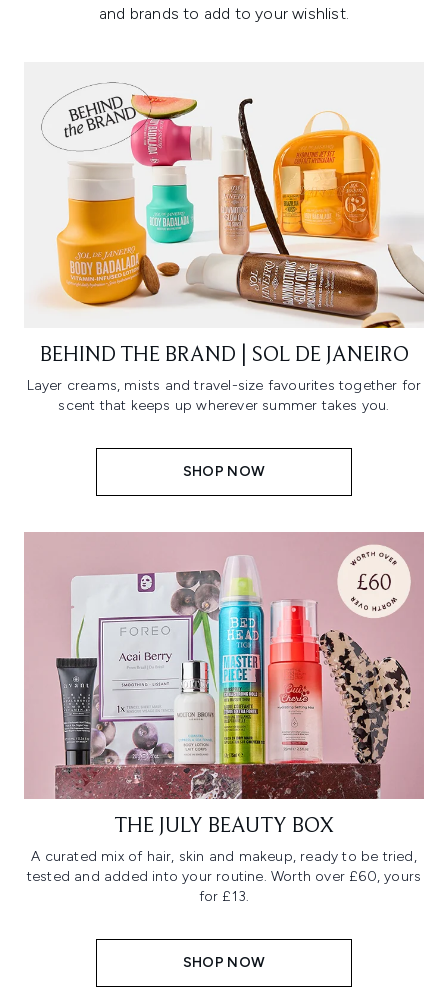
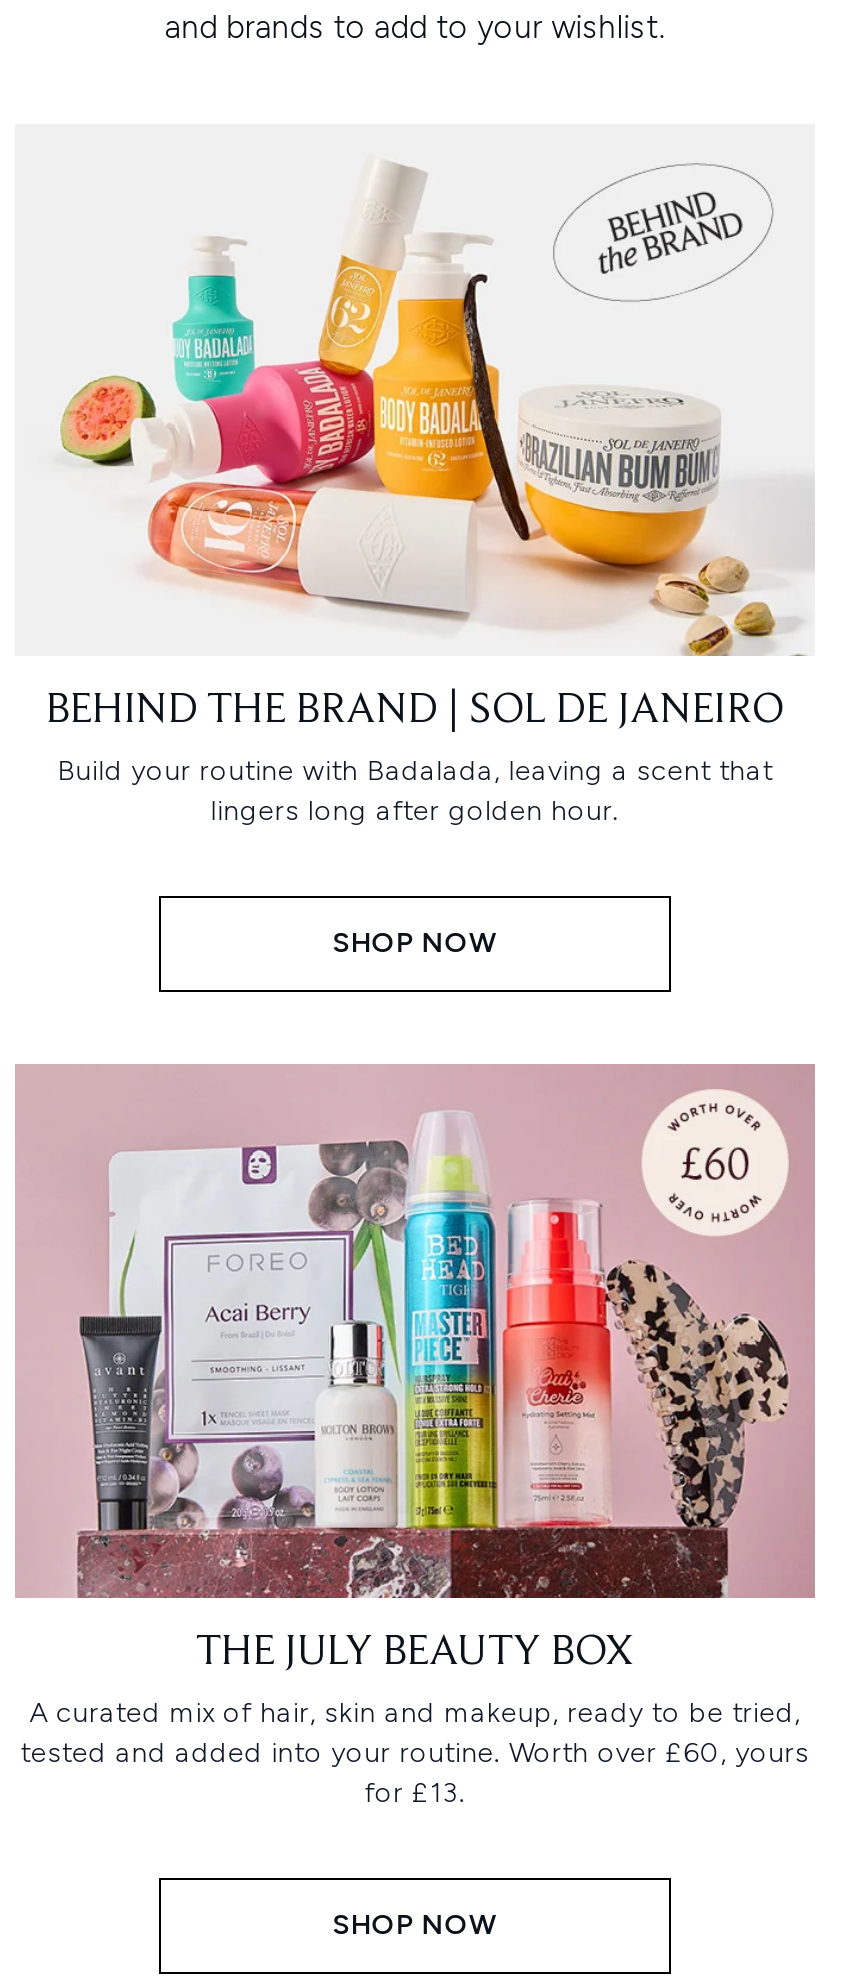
[41,82,425,329] [image] -> [59,162,815,658] [image]
[27,377,421,414] Layer creams, mists and travel-size favourites together for | scent that keeps up wherever summer takes you. -> [57,754,773,828] Build your routine with Badalada, leaving a scent that | lingers long after golden hour.

